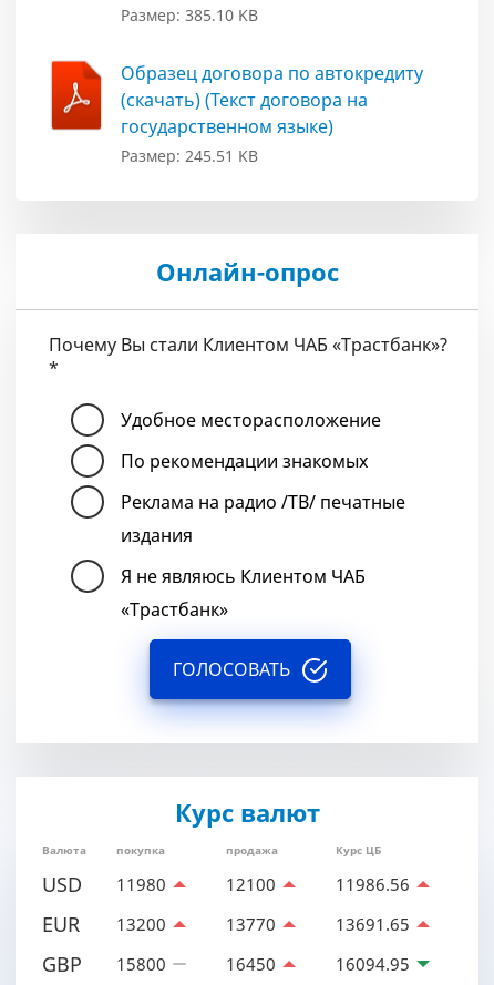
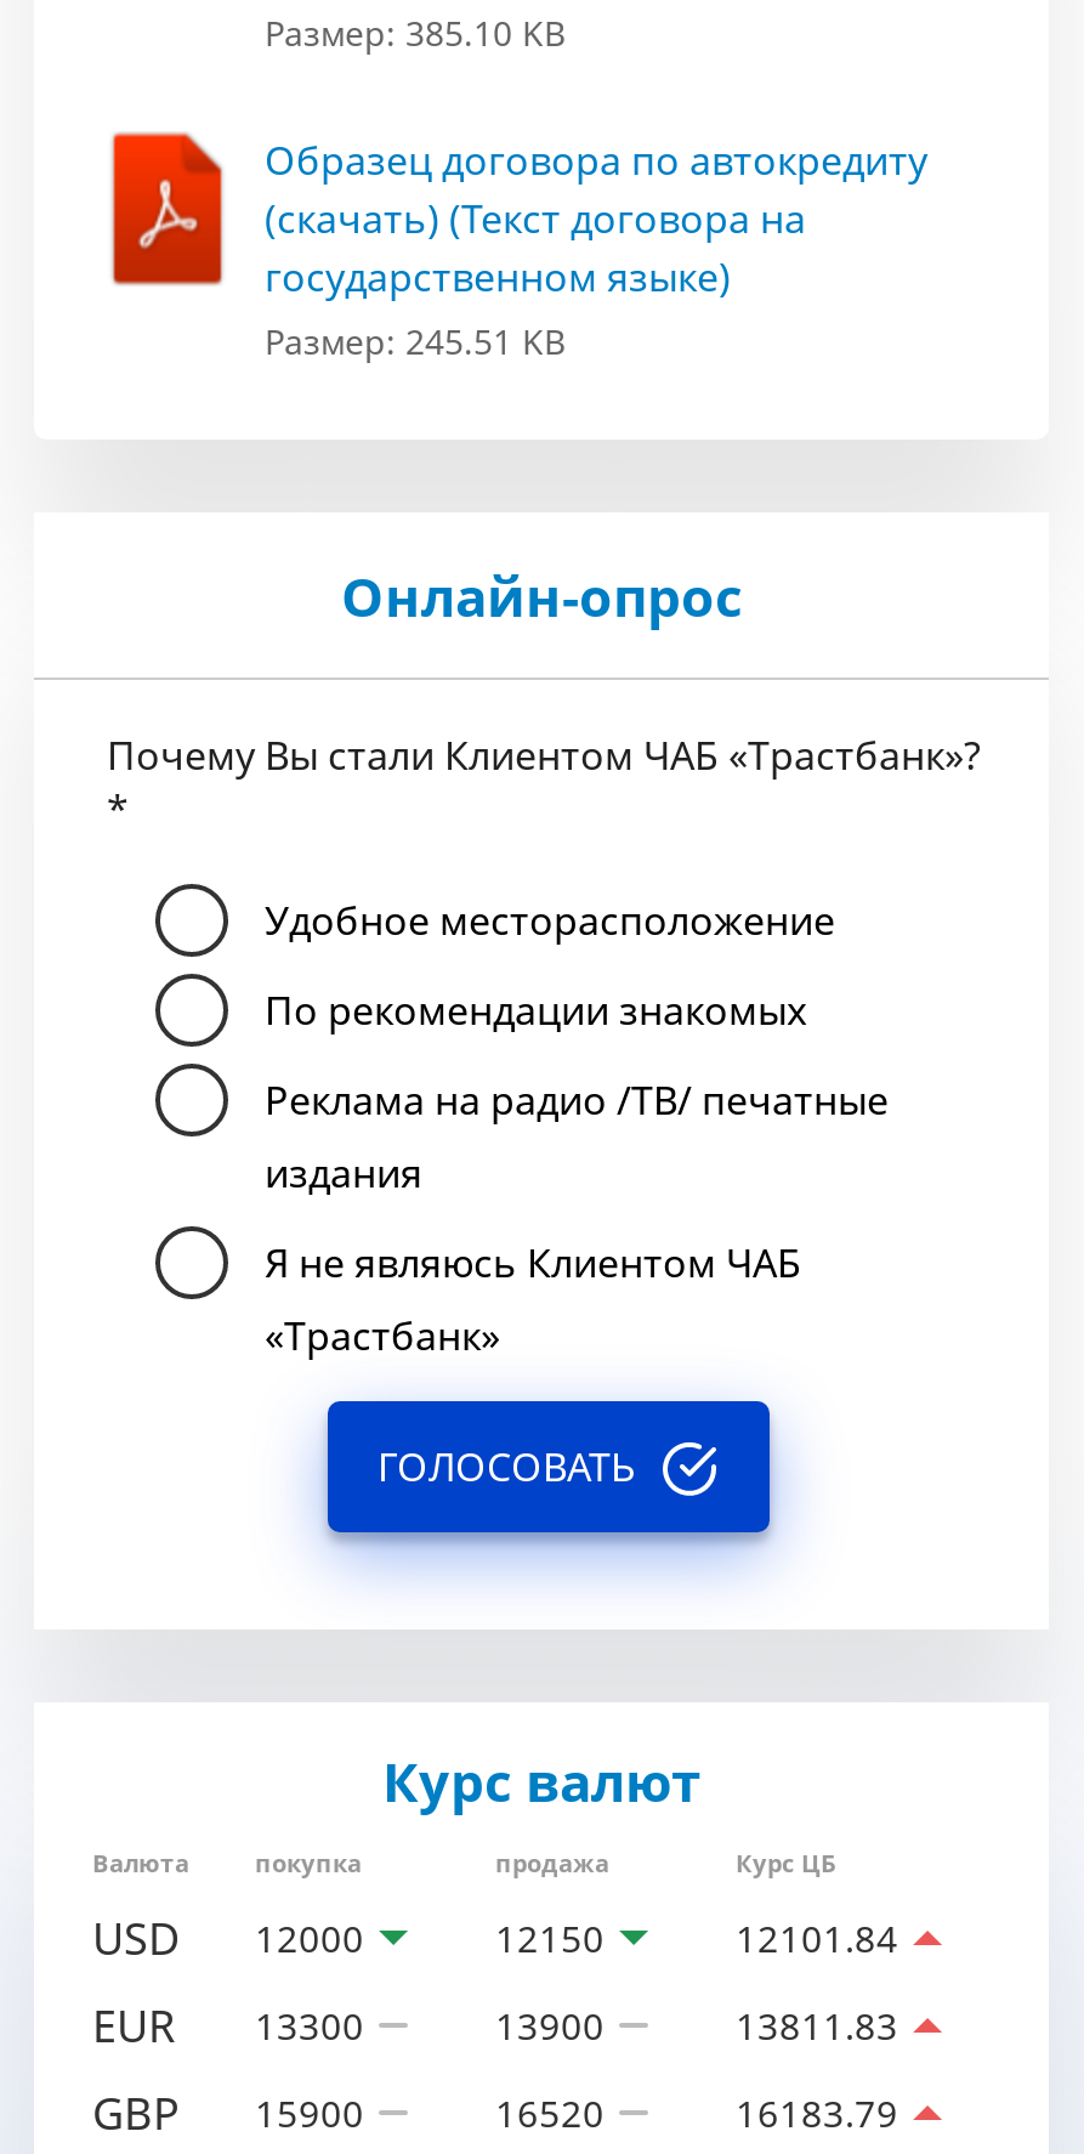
[42,871,166,897] USD 11980 -> [92,1909,364,1967] USD 12000
[226,873,276,895] 12100 -> [495,1914,605,1962] 12150
[336,873,410,895] 11986.56 -> [736,1914,898,1962] 12101.84
[42,911,166,937] EUR 13200 -> [92,1996,364,2054] EUR 13300
[226,913,276,935] 13770 -> [495,2001,605,2050] 13900
[336,913,410,935] 13691.65 -> [736,2001,898,2050] 13811.83
[42,951,166,977] GBP 15800 -> [92,2084,364,2142] GBP 15900
[226,953,276,975] 16450 -> [495,2088,605,2137] 16520
[336,953,410,975] 16094.95 -> [736,2088,898,2137] 16183.79

